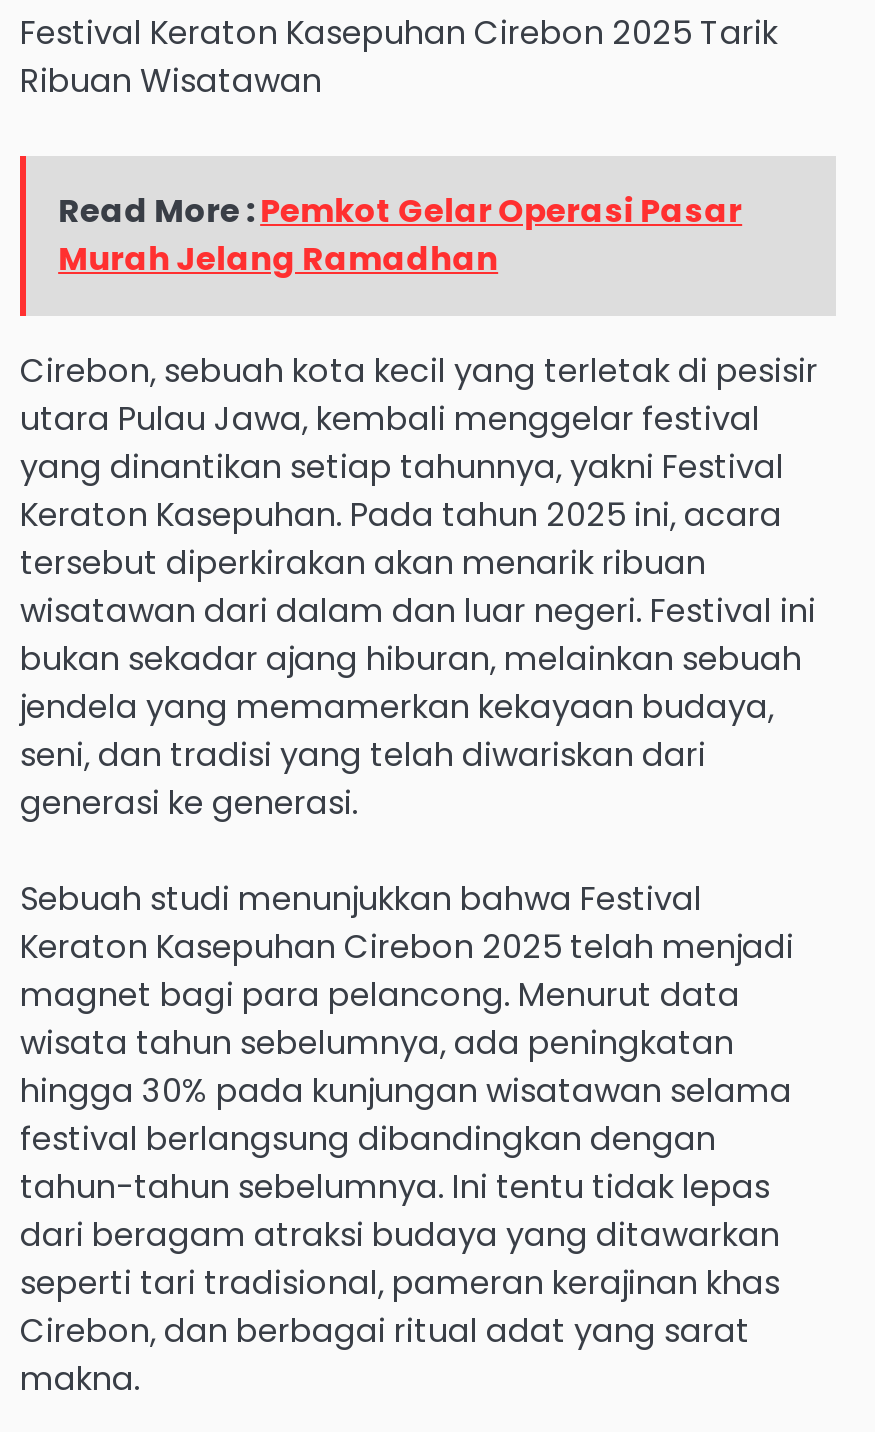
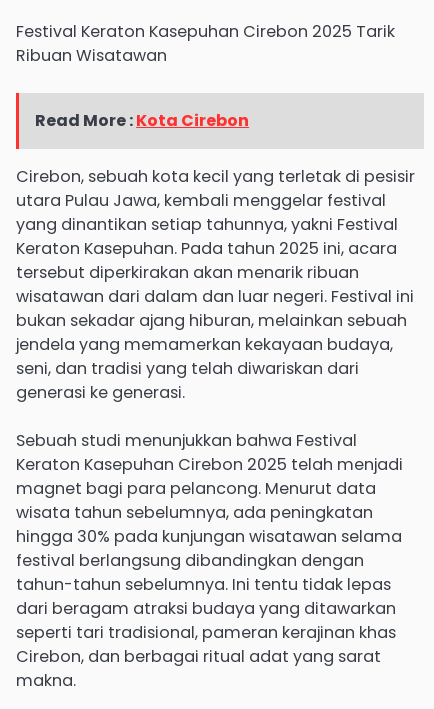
[58,187,742,281] Read More : Pemkot Gelar Operasi Pasar | Murah Jelang Ramadhan -> [35,109,249,132] Read More : Kota Cirebon

